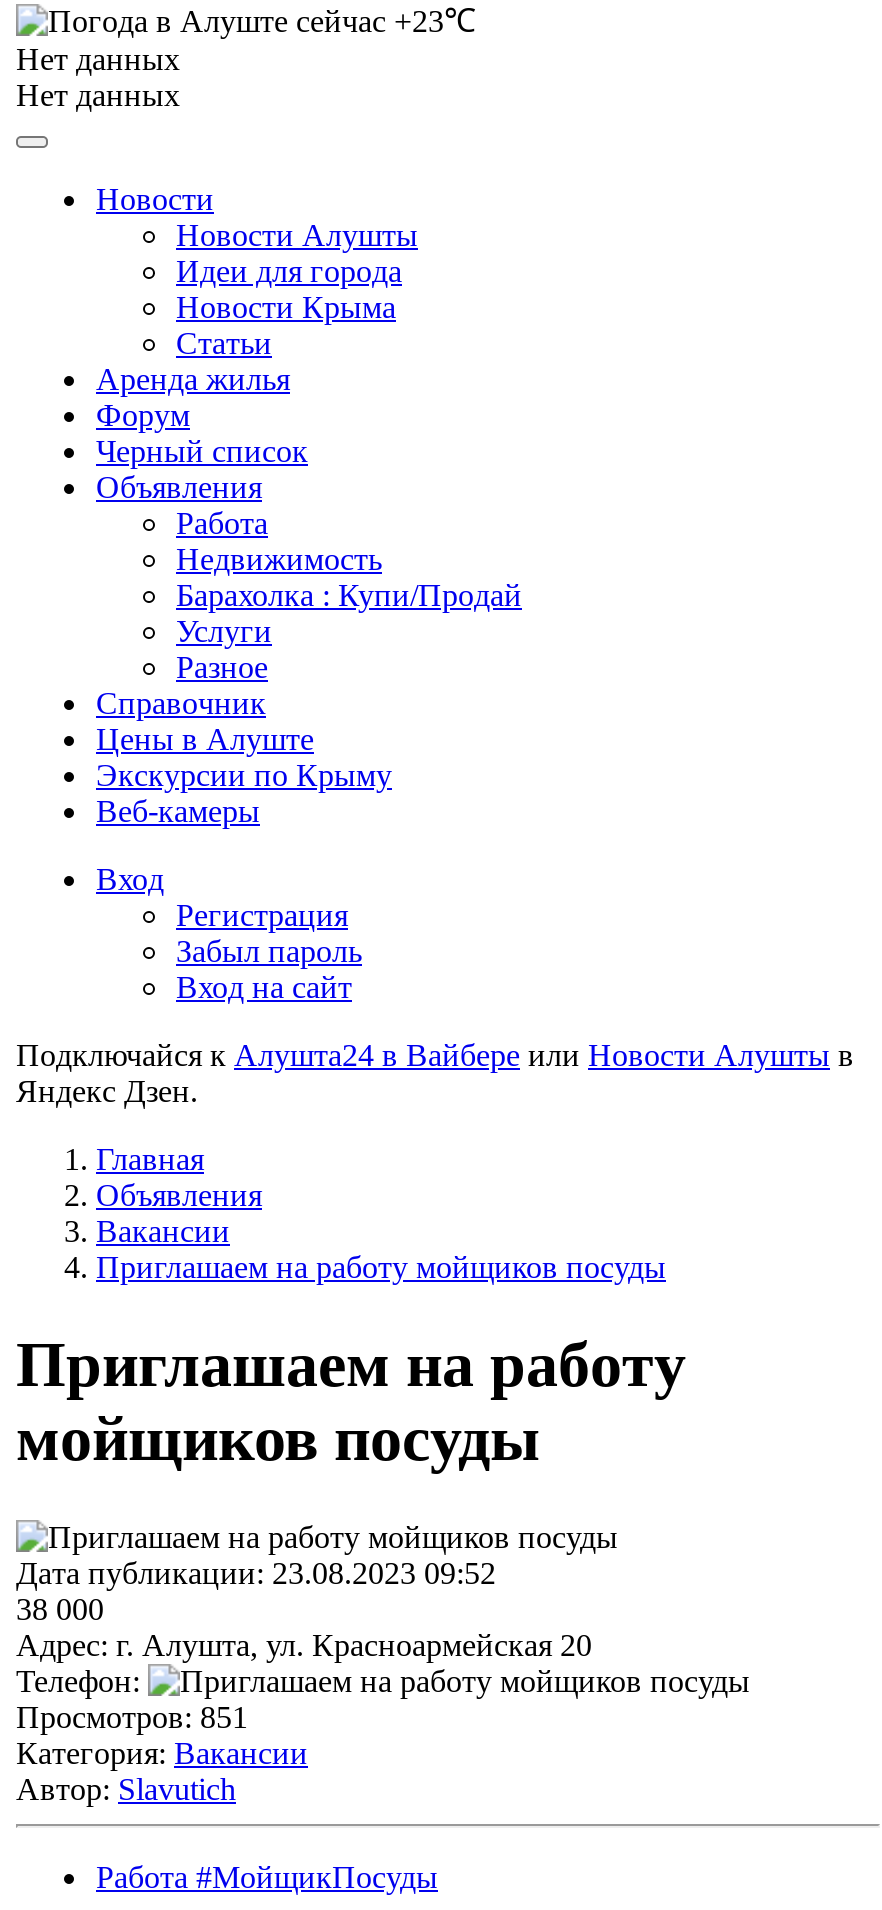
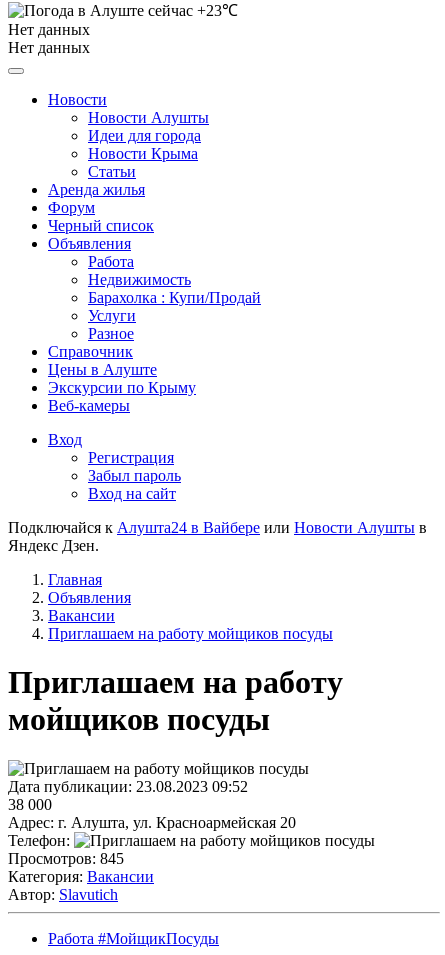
[16,1700,248,1734] Просмотров: 851 -> [8,850,124,867] Просмотров: 845

